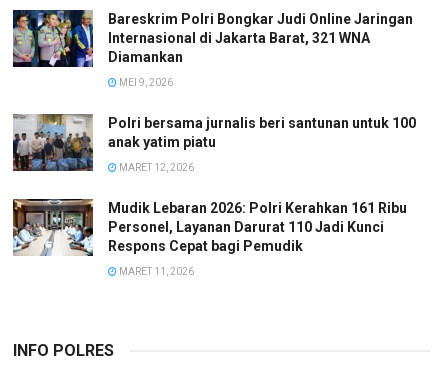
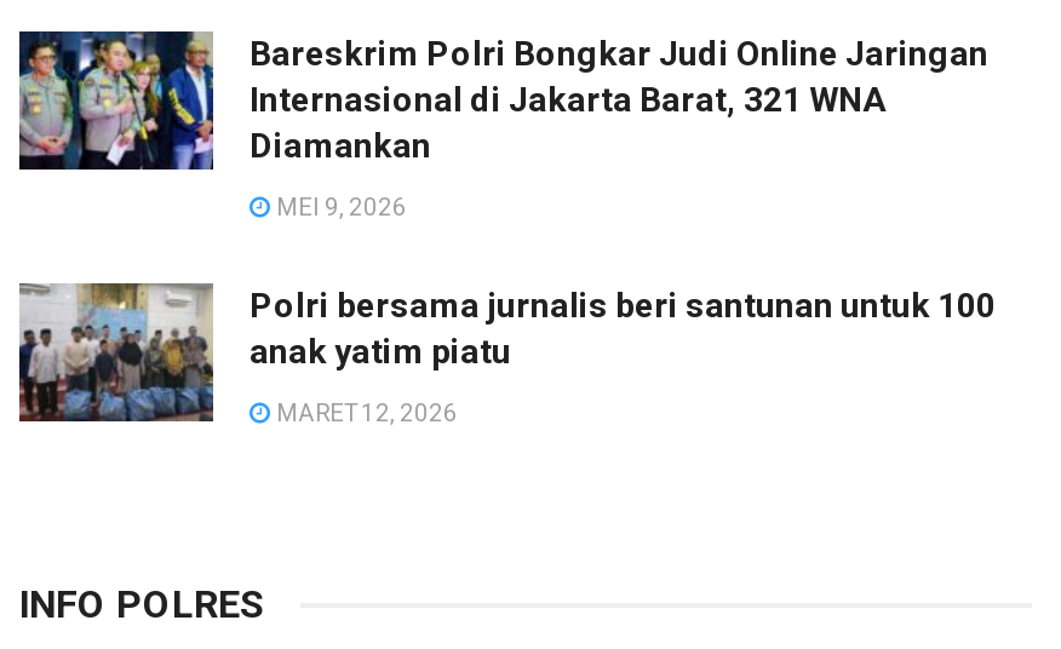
[12,198,407,277] [image] | Mudik Lebaran 2026: Polri Kerahkan 161 Ribu | Personel, Layanan Darurat 110 Jadi Kunci | Respons Cepat bagi Pemudik | MARET 11, 2026 -> none

